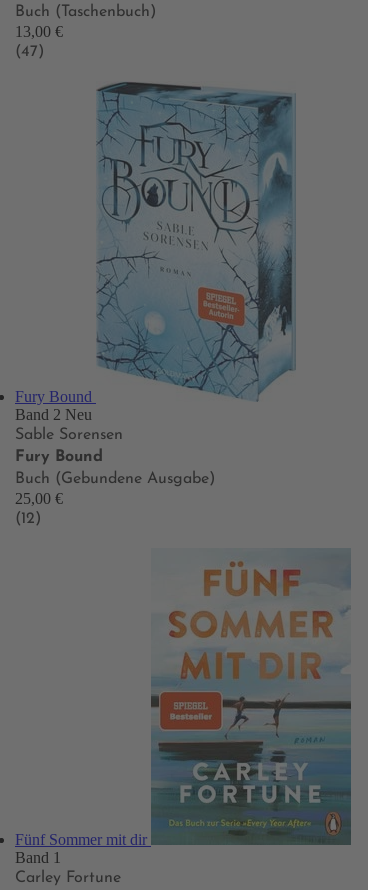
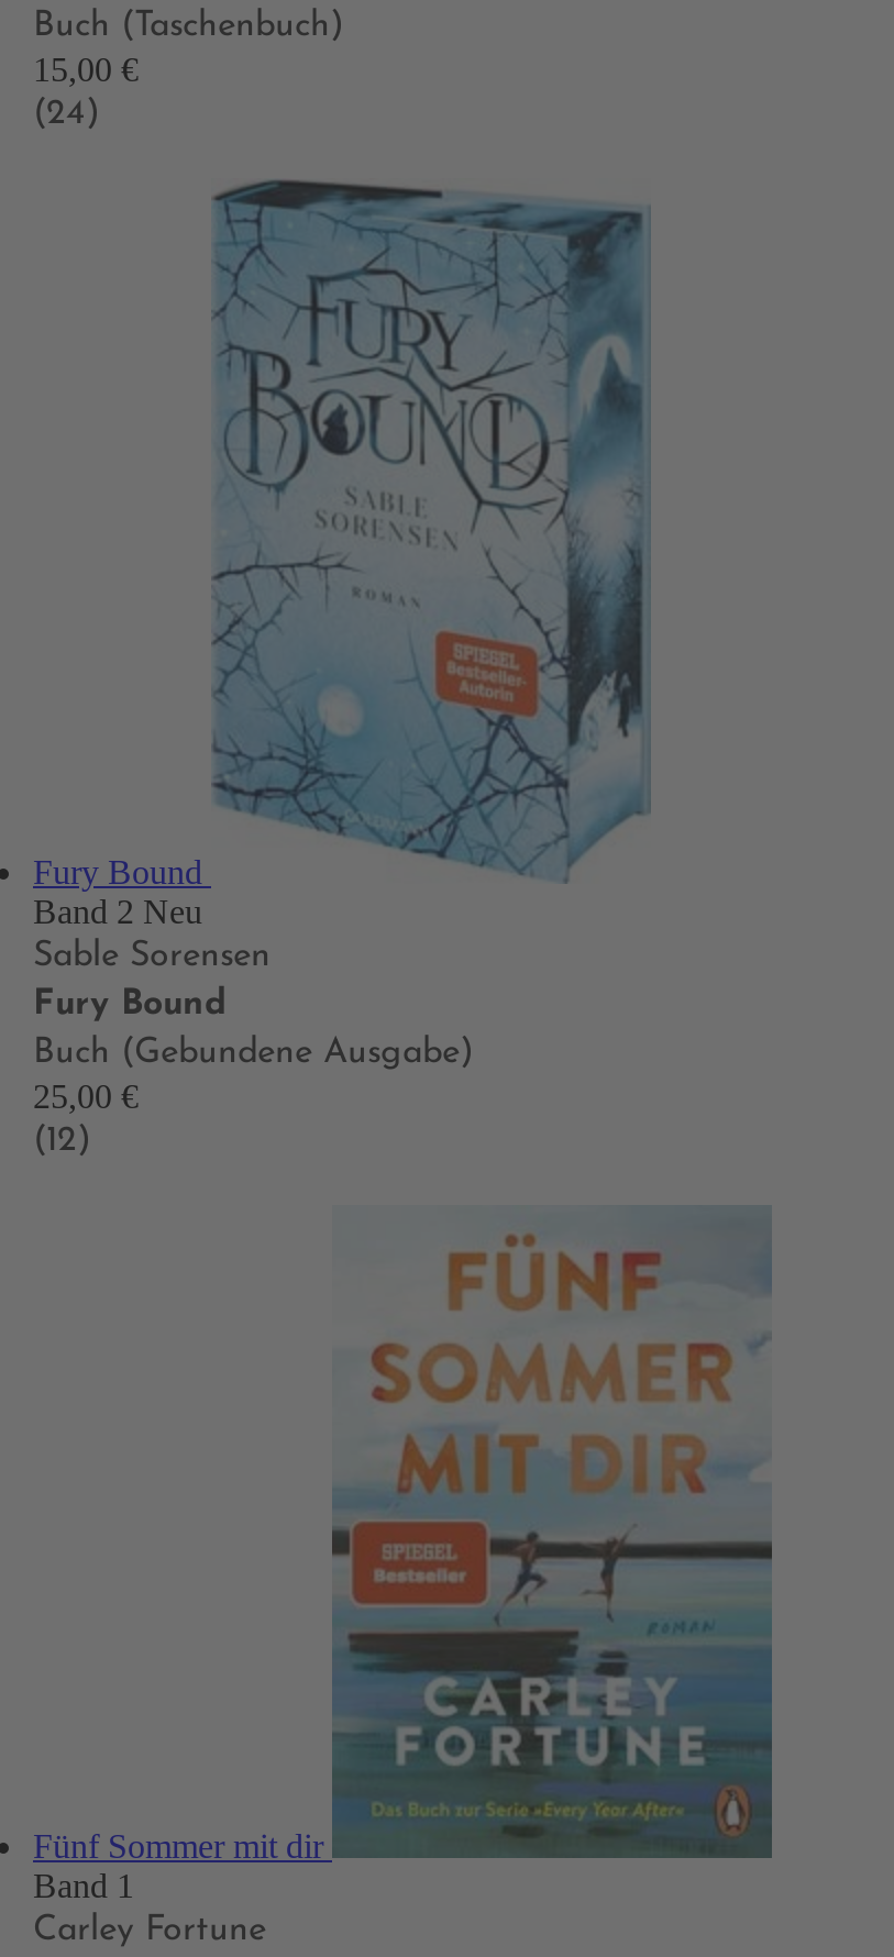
[15,23,63,40] 13,00 € -> [33,51,139,88] 15,00 €
[15,44,44,60] (47) -> [33,97,99,132] (24)

